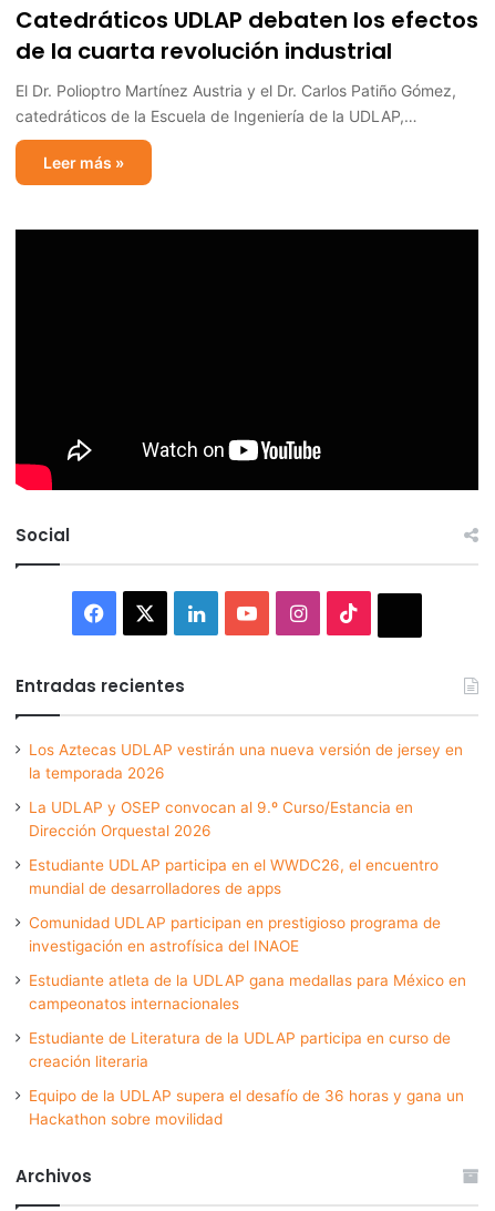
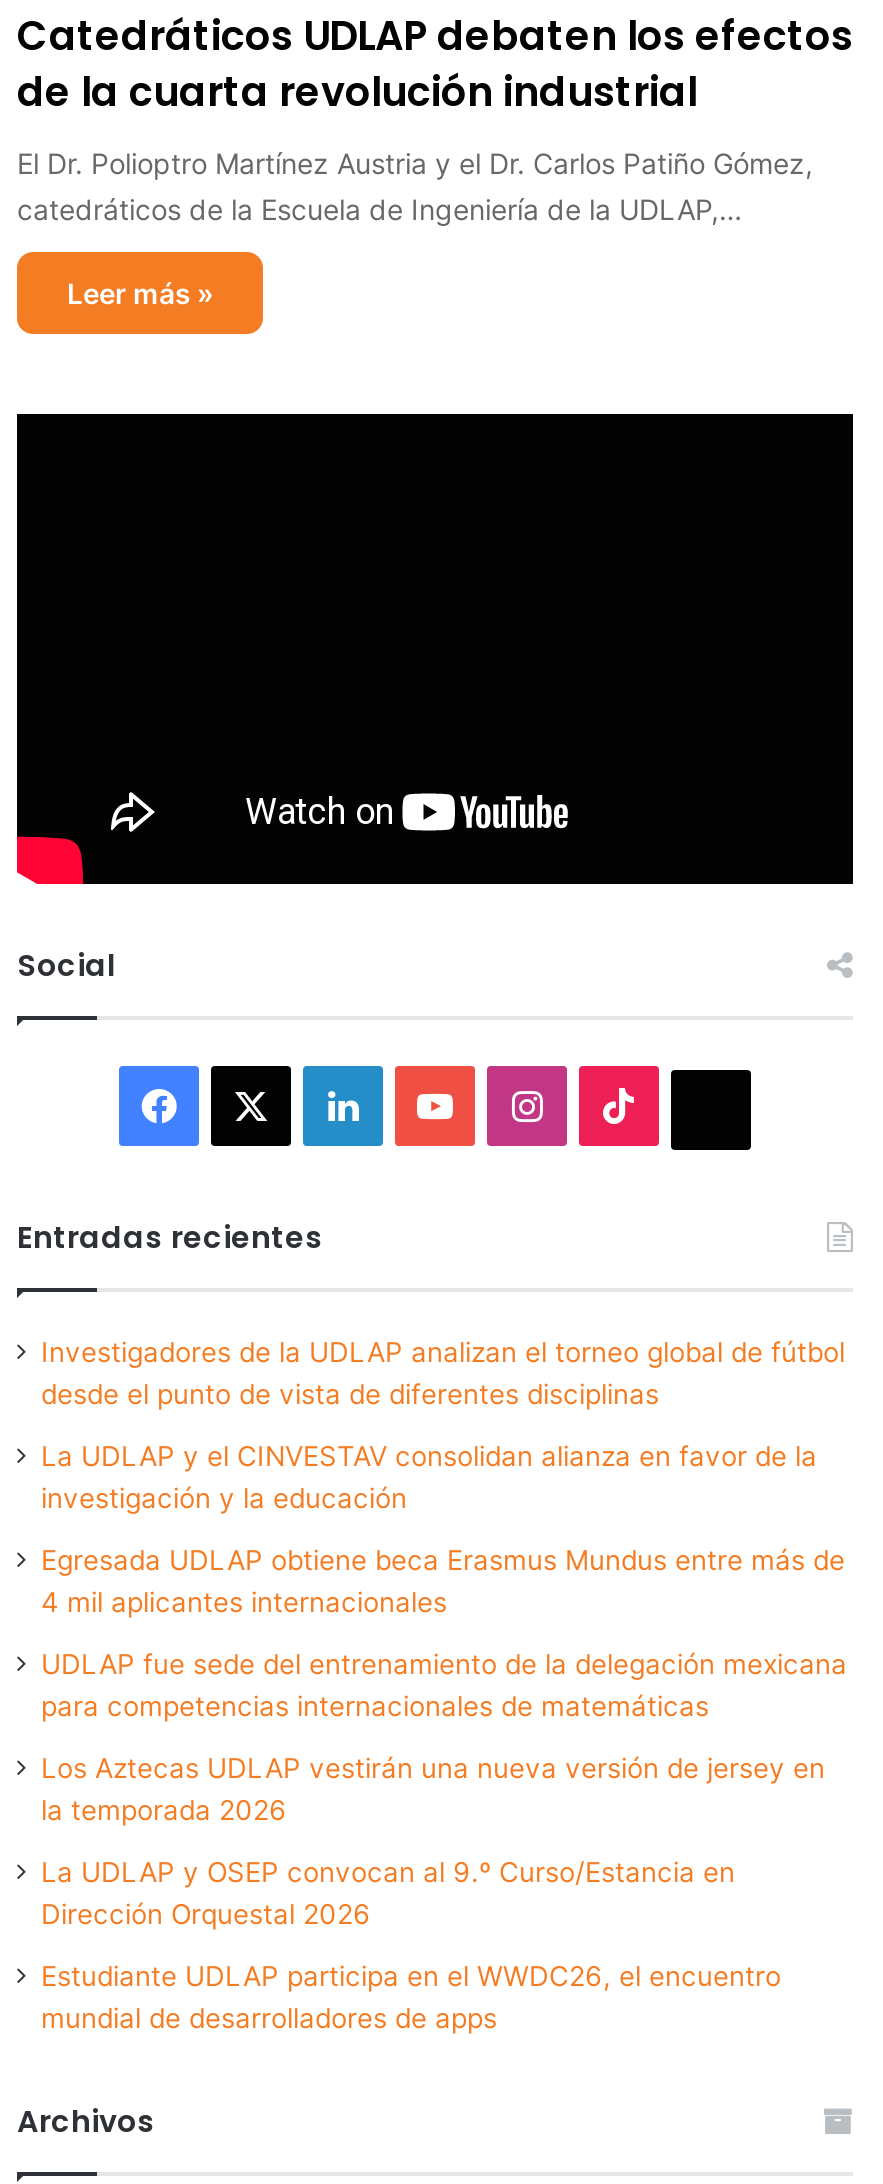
none -> [41,1336,847,1722] Investigadores de la UDLAP analizan el torneo global de fútbol | desde el punto de vista de diferentes disciplinas | La UDLAP y el CINVESTAV consolidan alianza en favor de la | investigación y la educación | Egresada UDLAP obtiene beca Erasmus Mundus entre más de | 4 mil aplicantes internacionales | UDLAP fue sede del entrenamiento de la delegación mexicana | para competencias internacionales de matemáticas
moved [29,741,463,897] -> [41,1752,825,2034]: Los Aztecas UDLAP vestirán una nueva versión de jersey en | la temporada 2026 | La UDLAP y OSEP convocan al 9.º Curso/Estancia en | Dirección Orquestal 2026 | Estudiante UDLAP participa en el WWDC26, el encuentro | mundial de desarrolladores de apps
[29,914,466,1128] Comunidad UDLAP participan en prestigioso programa de | investigación en astrofísica del INAOE | Estudiante atleta de la UDLAP gana medallas para México en | campeonatos internacionales | Estudiante de Literatura de la UDLAP participa en curso de | creación literaria | Equipo de la UDLAP supera el desafío de 36 horas y gana un | Hackathon sobre movilidad -> none

